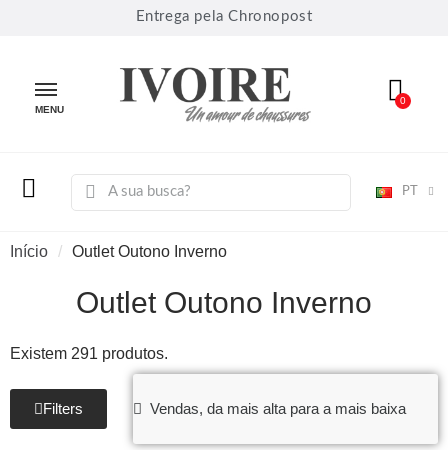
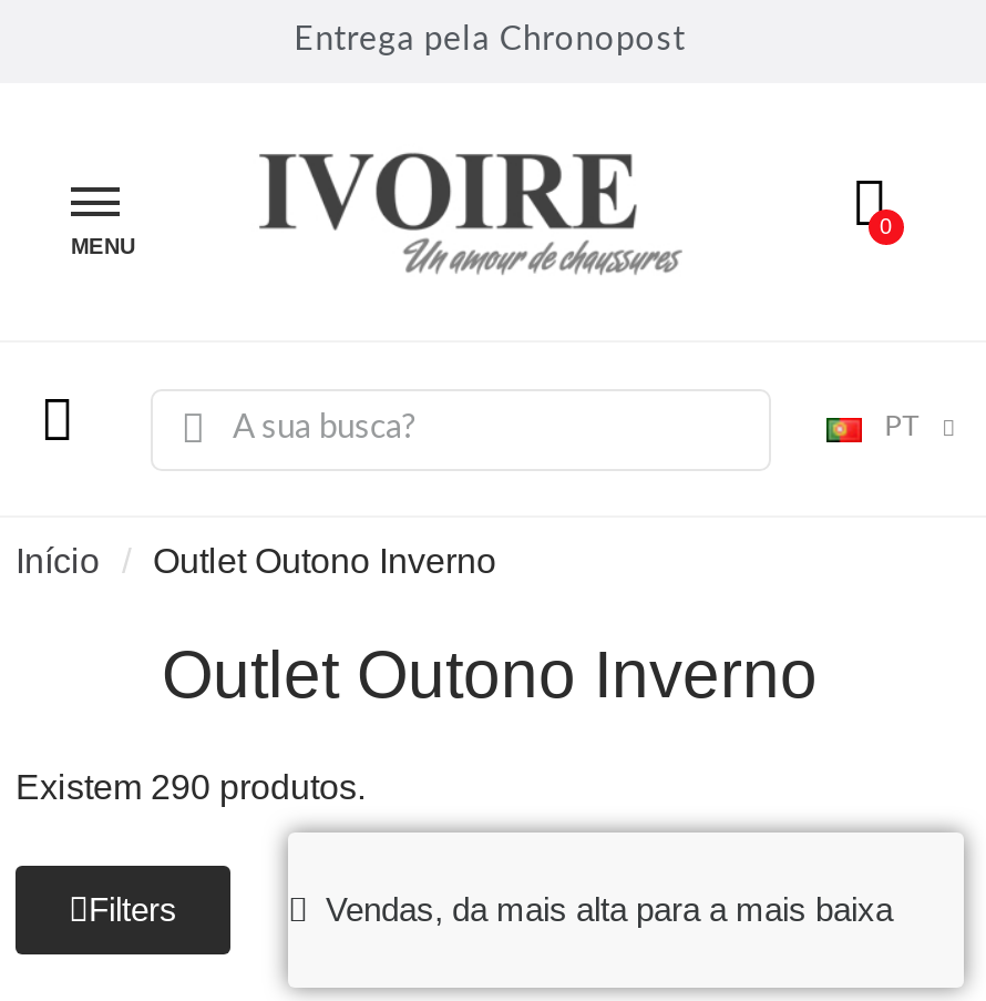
[10,344,168,361] Existem 291 produtos. -> [16,767,366,805] Existem 290 produtos.

